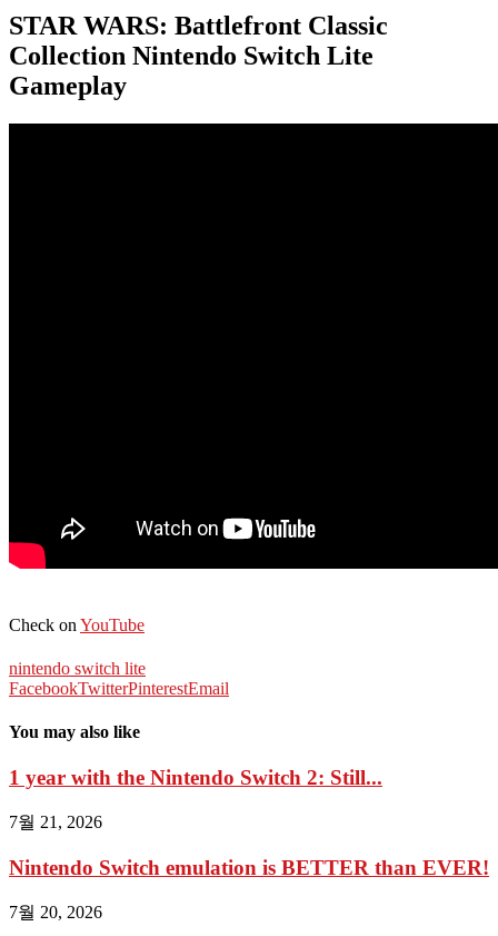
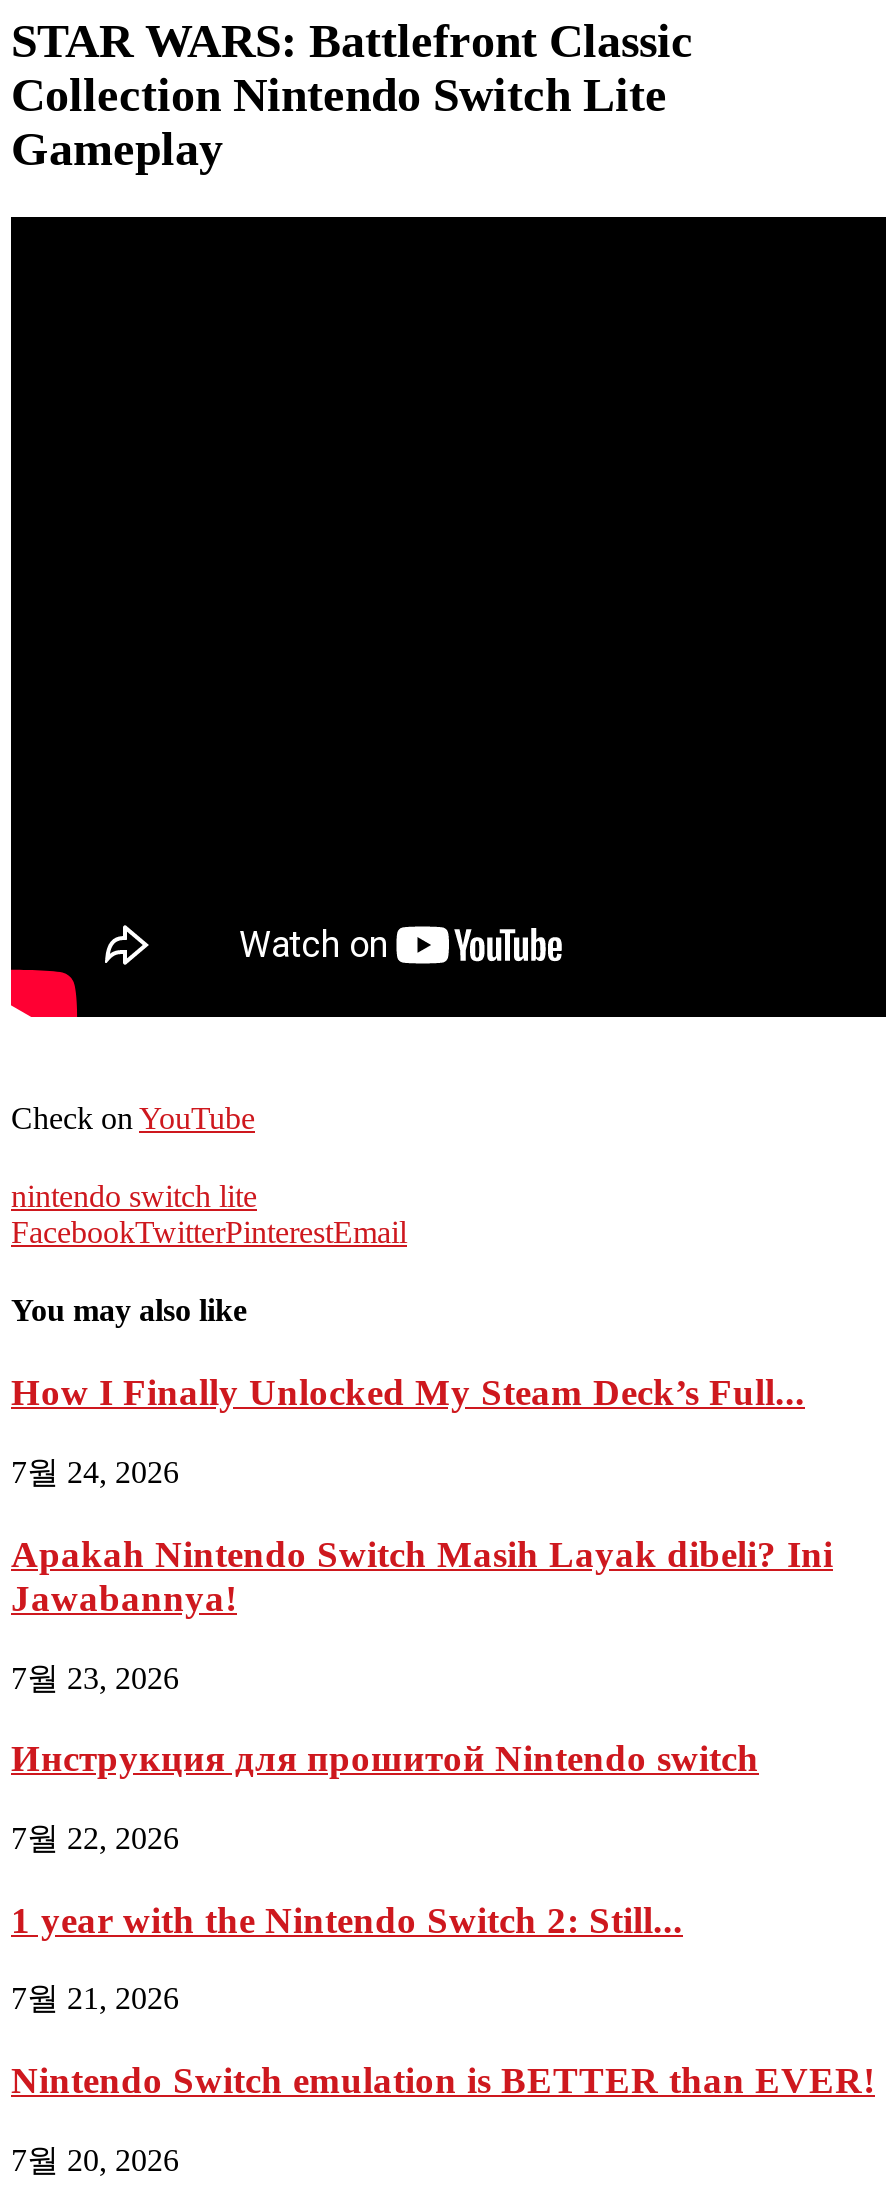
none -> [11,1372,833,1855] How I Finally Unlocked My Steam Deck’s Full... | 7월 24, 2026 | Apakah Nintendo Switch Masih Layak dibeli? Ini | Jawabannya! | 7월 23, 2026 | Инструкция для прошитой Nintendo switch | 7월 22, 2026

